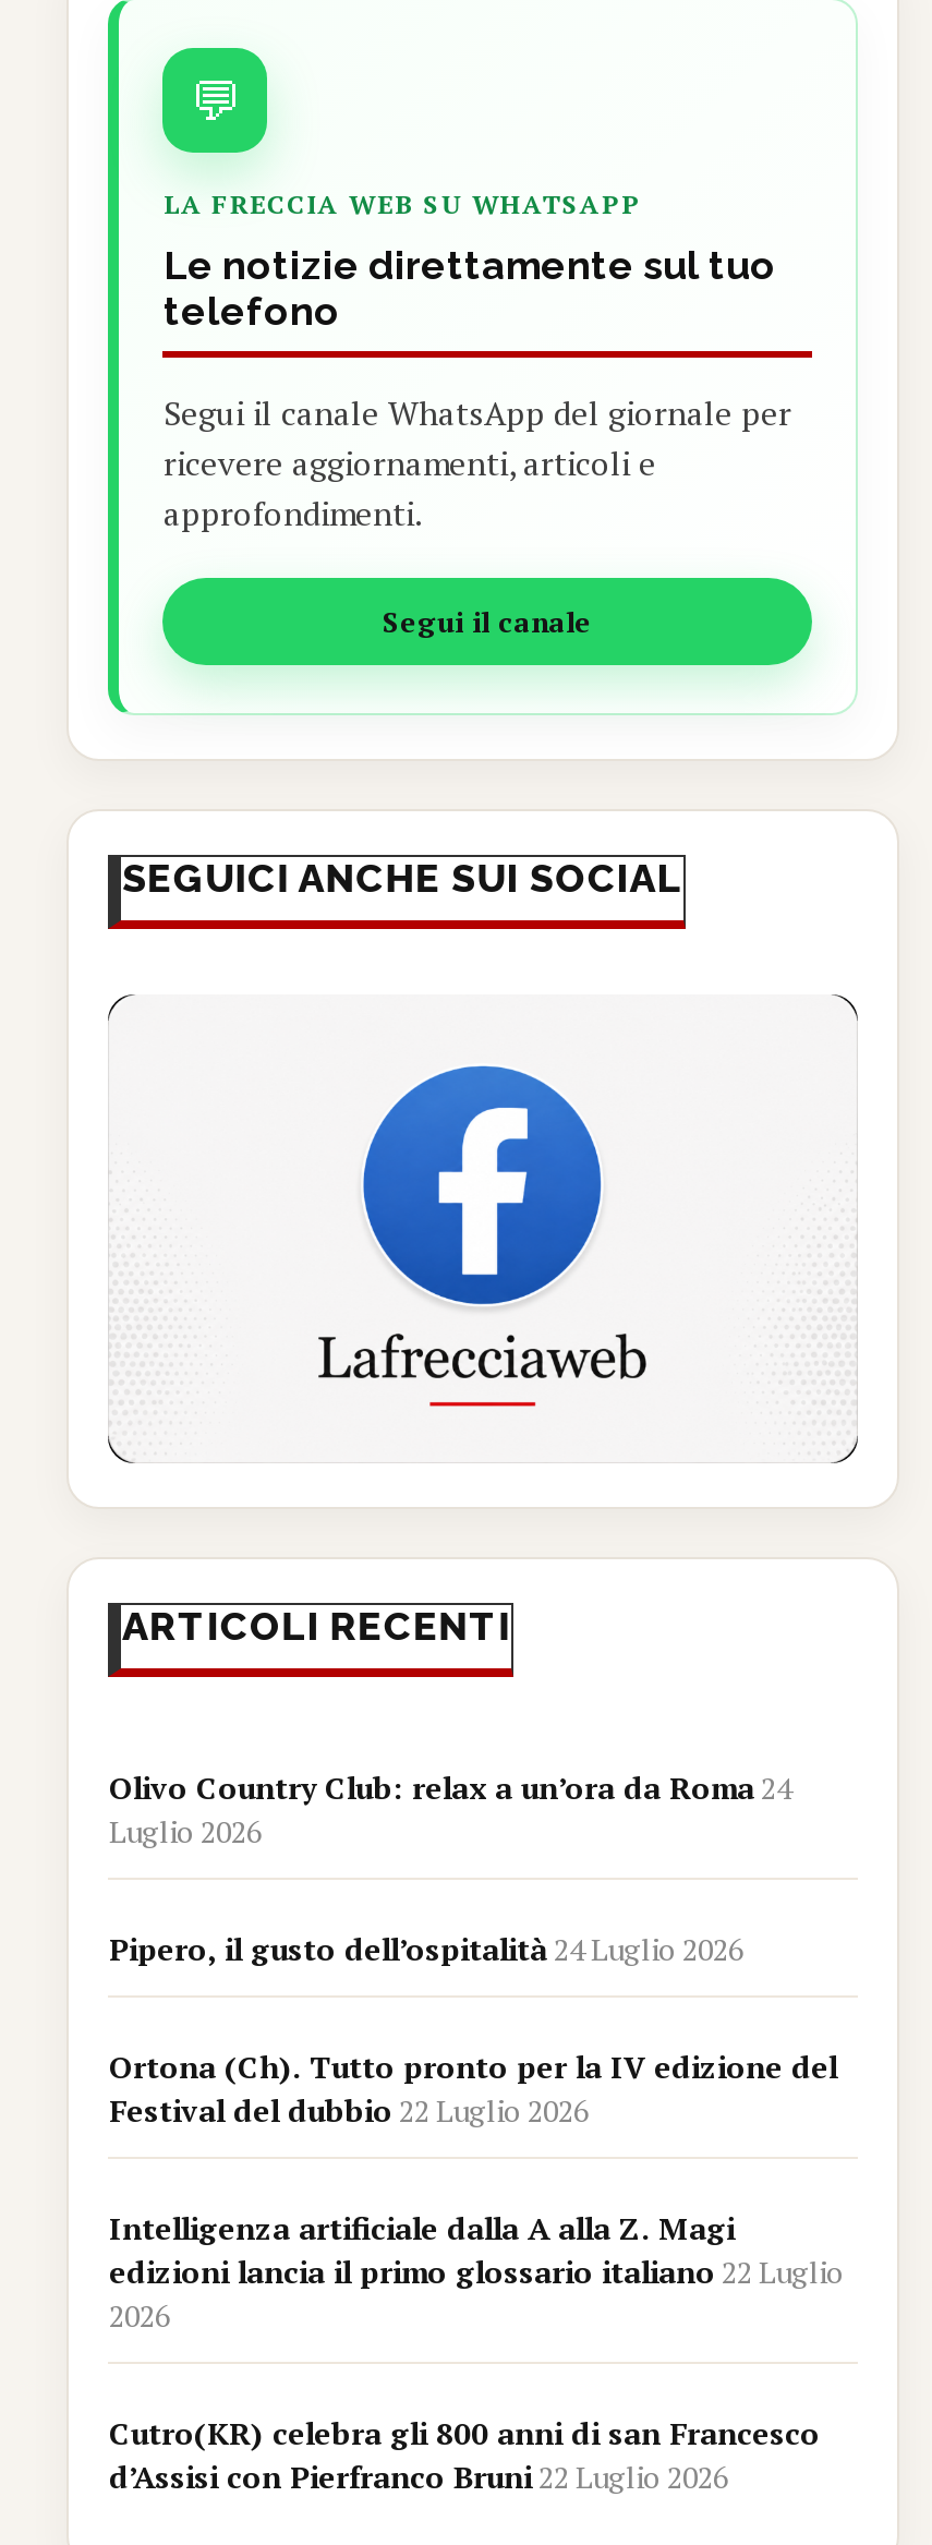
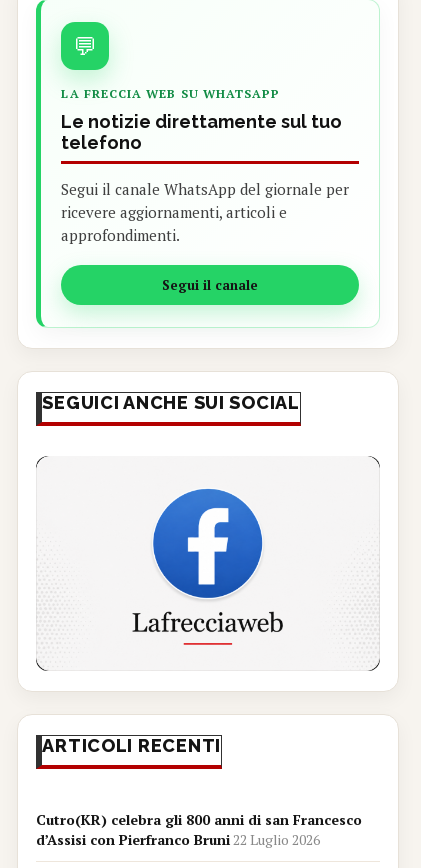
[109,1766,843,2335] Olivo Country Club: relax a un’ora da Roma 24 | Luglio 2026 | Pipero, il gusto dell’ospitalità 24 Luglio 2026 | Ortona (Ch). Tutto pronto per la IV edizione del | Festival del dubbio 22 Luglio 2026 | Intelligenza artificiale dalla A alla Z. Magi | edizioni lancia il primo glossario italiano 22 Luglio | 2026 -> none

